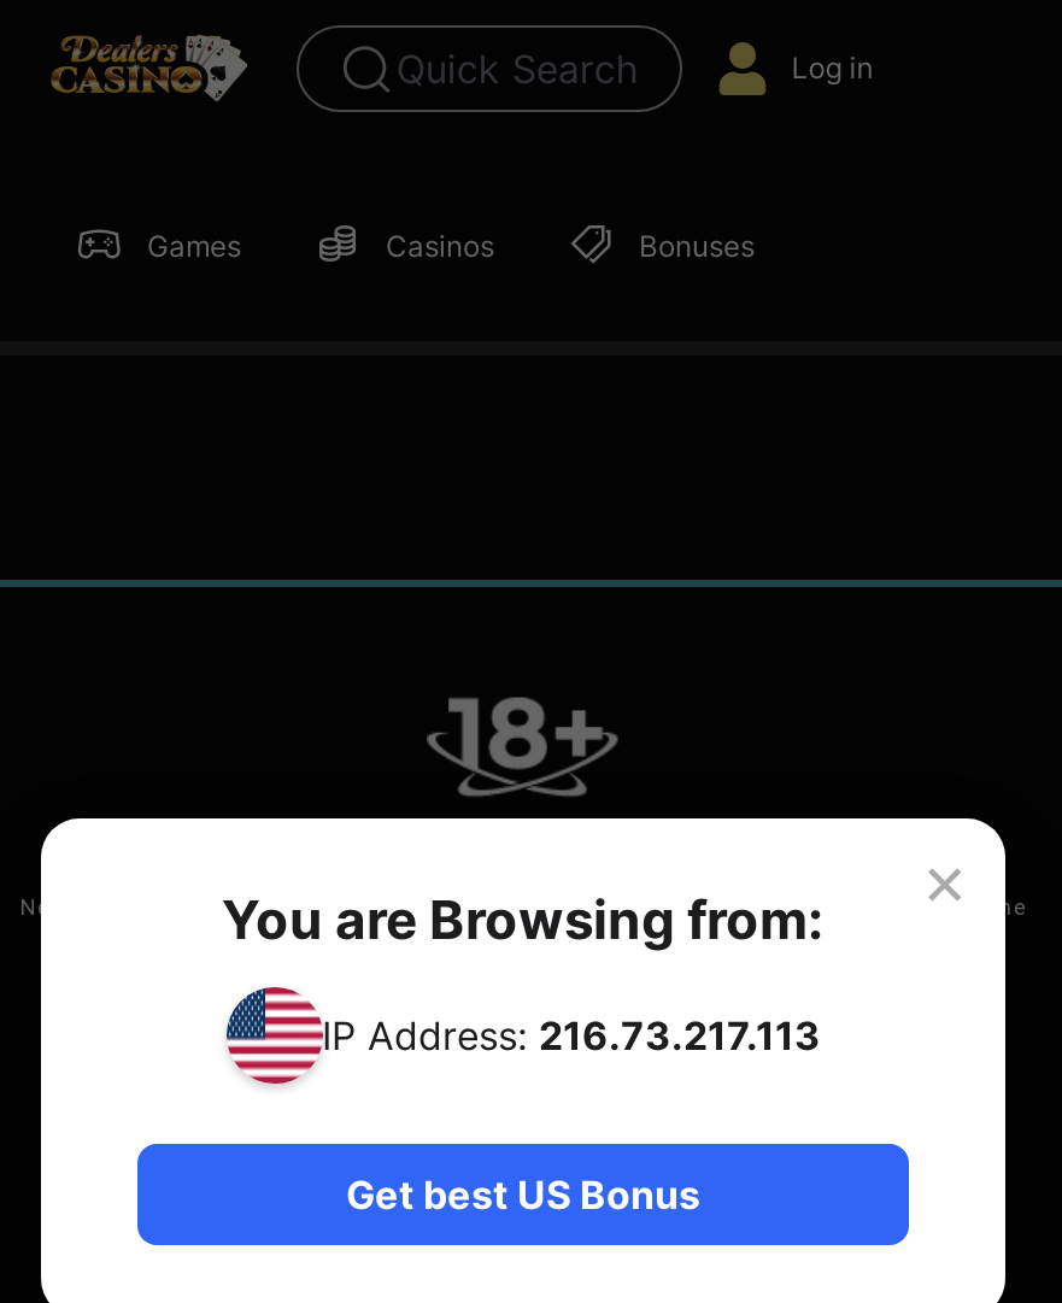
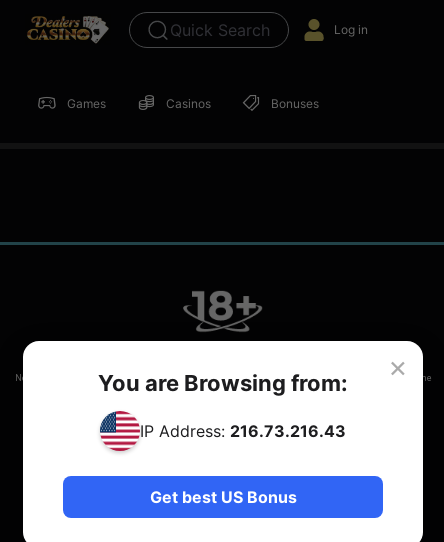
[322,1010,821,1058] IP Address: 216.73.217.113 -> [140,420,346,440] IP Address: 216.73.216.43

